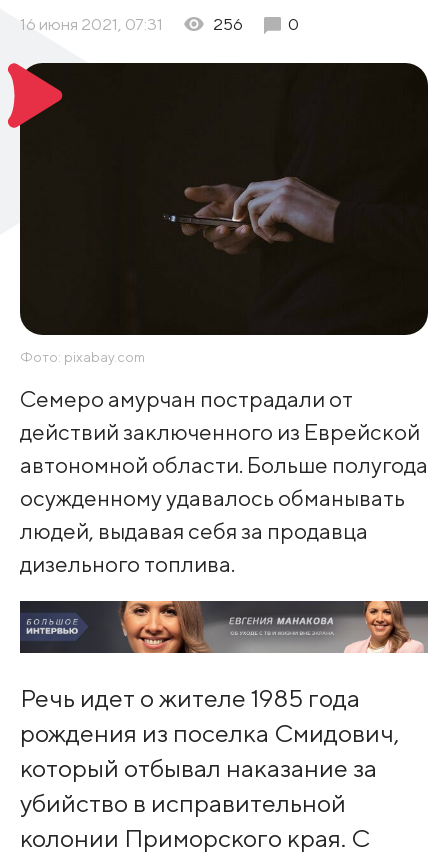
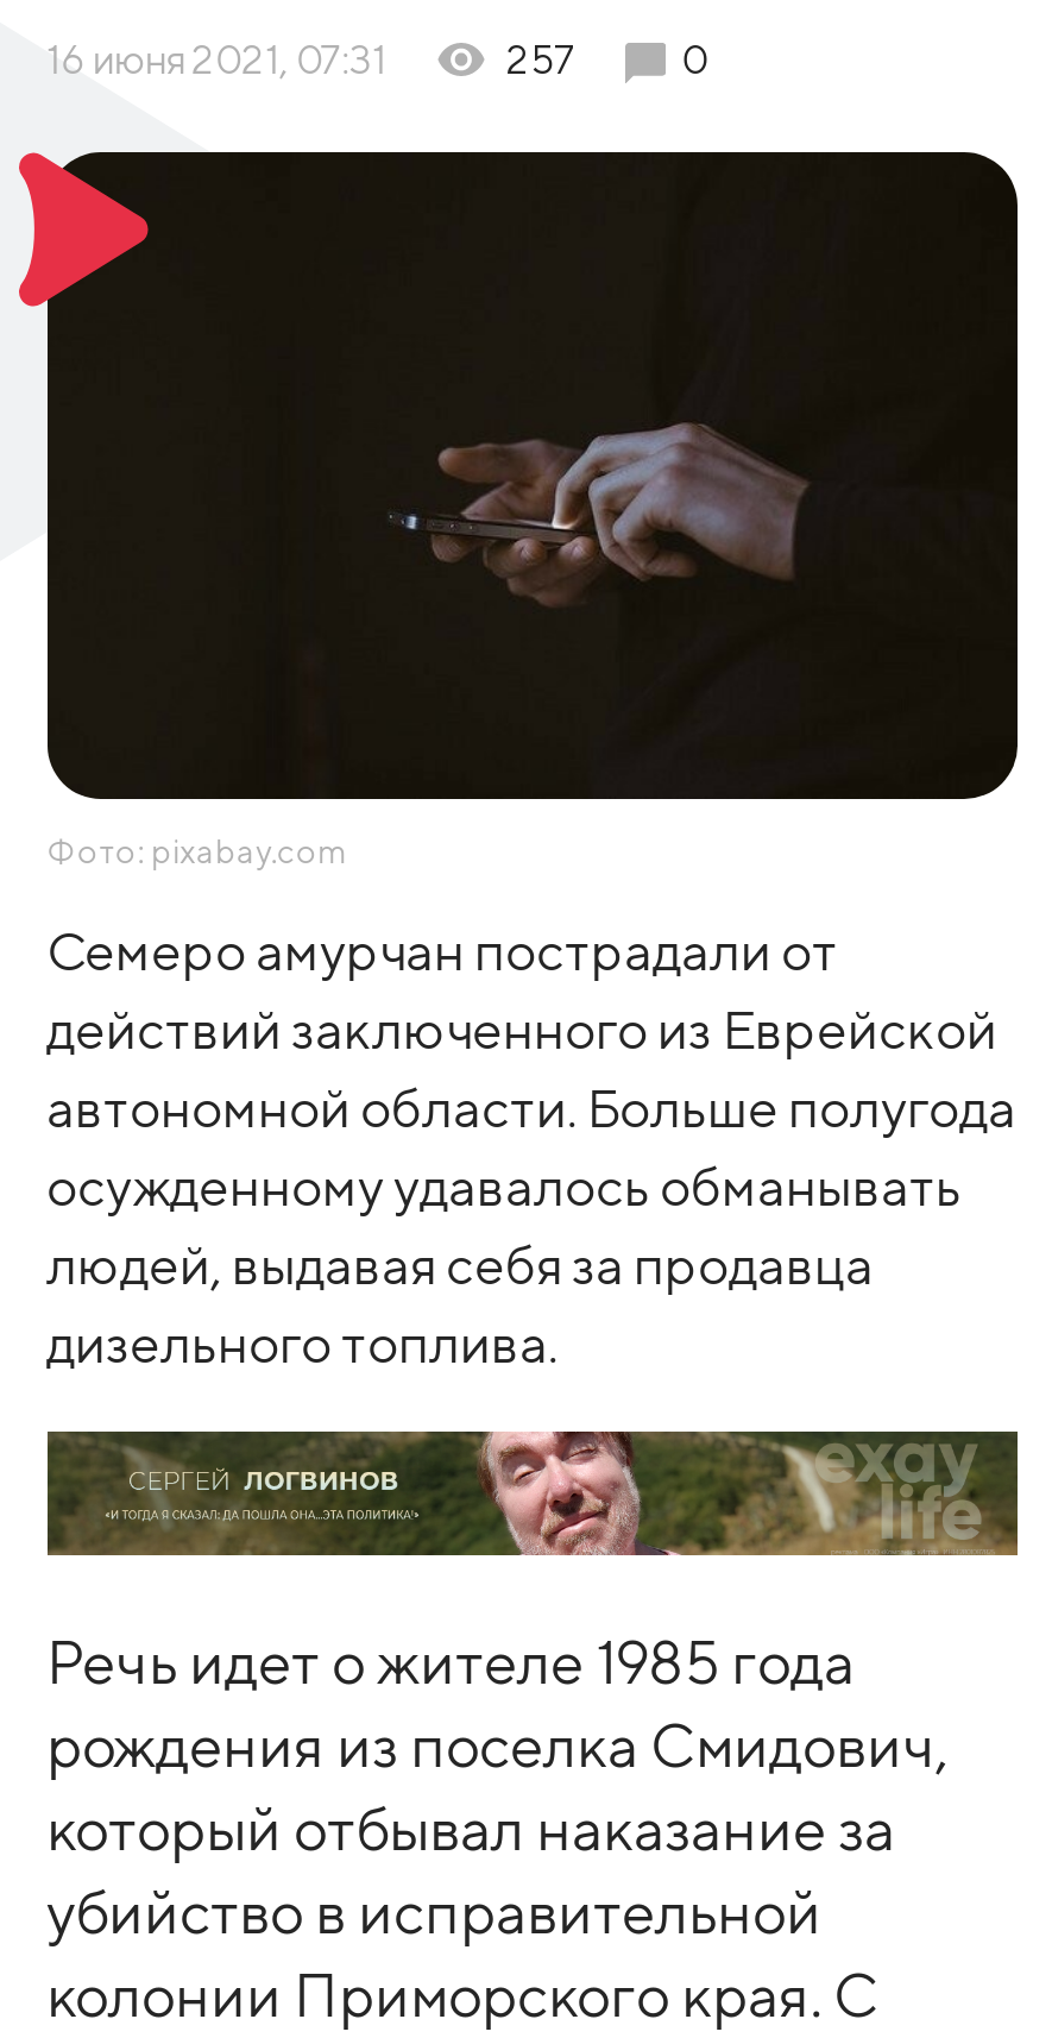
[213,14,243,34] 256 -> [506,36,575,84] 257
[20,600,428,654] [image] -> [48,1429,1018,1558] [image]

